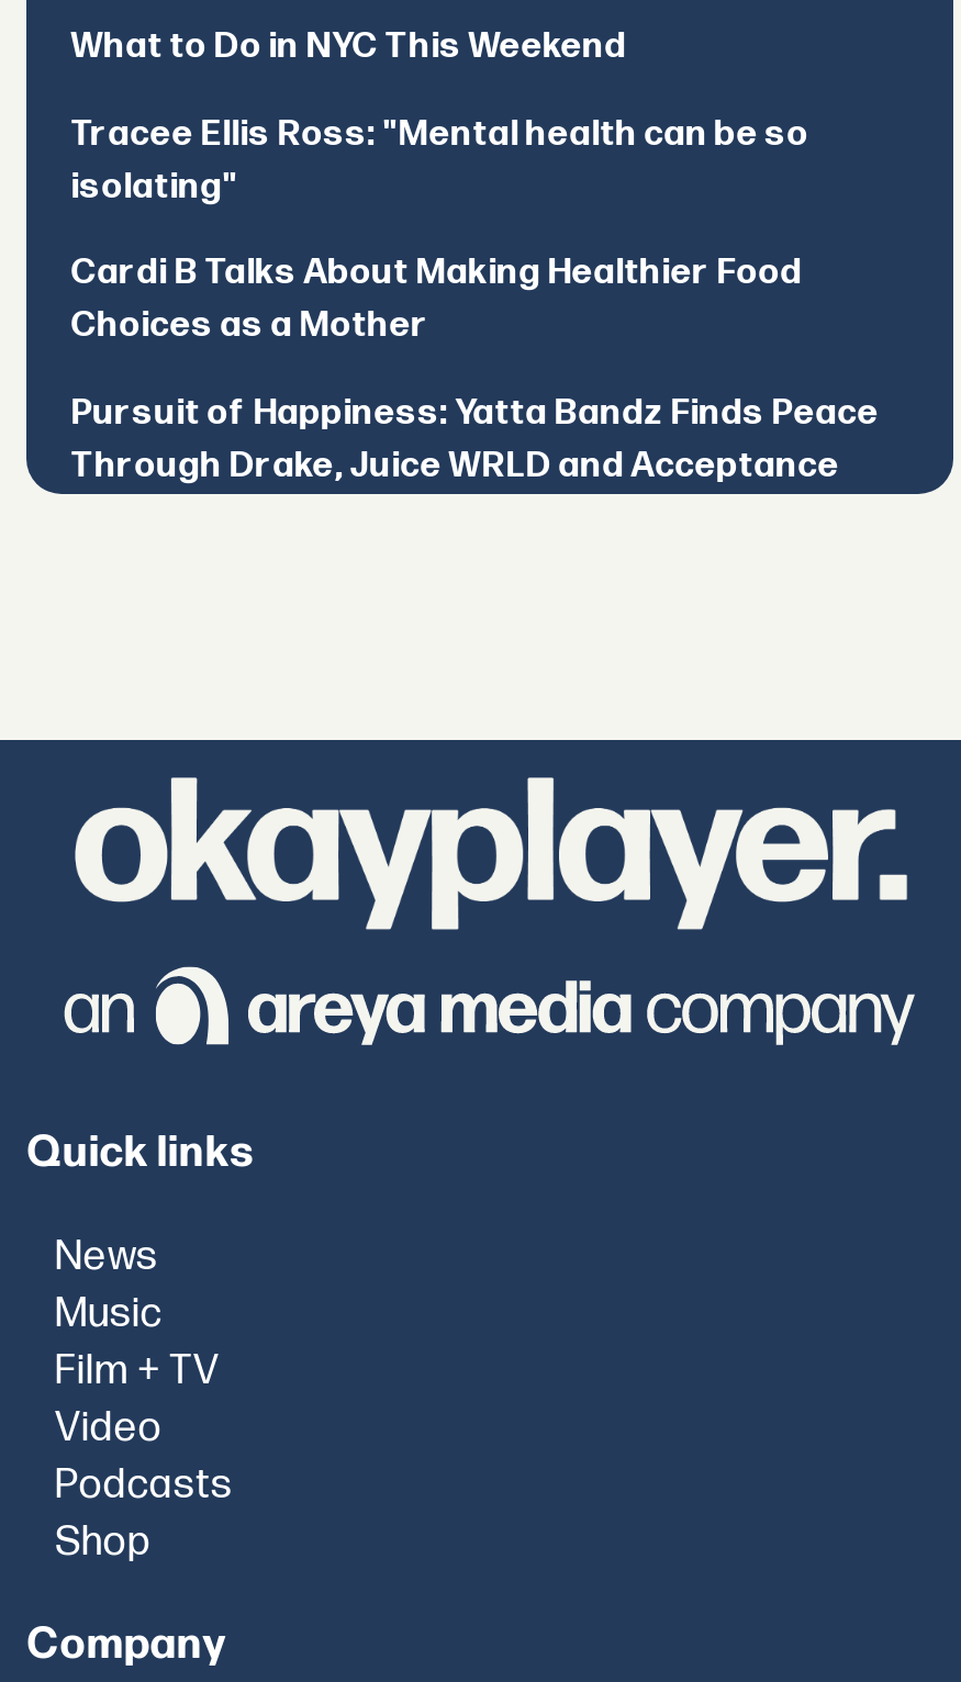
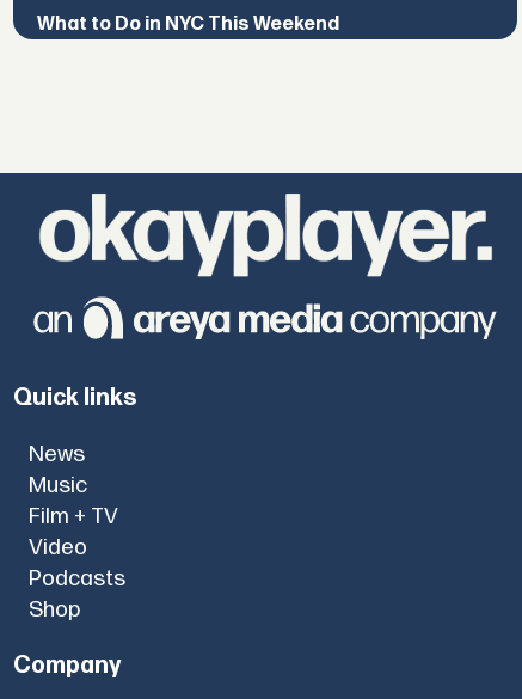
[71,113,879,488] Tracee Ellis Ross: "Mental health can be so | isolating" | Cardi B Talks About Making Healthier Food | Choices as a Mother | Pursuit of Happiness: Yatta Bandz Finds Peace | Through Drake, Juice WRLD and Acceptance -> none

